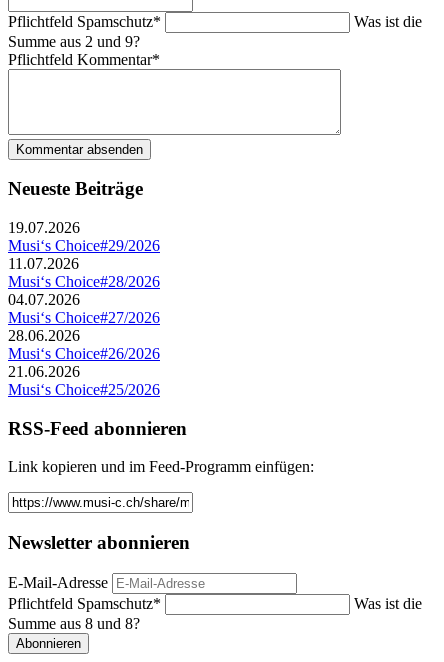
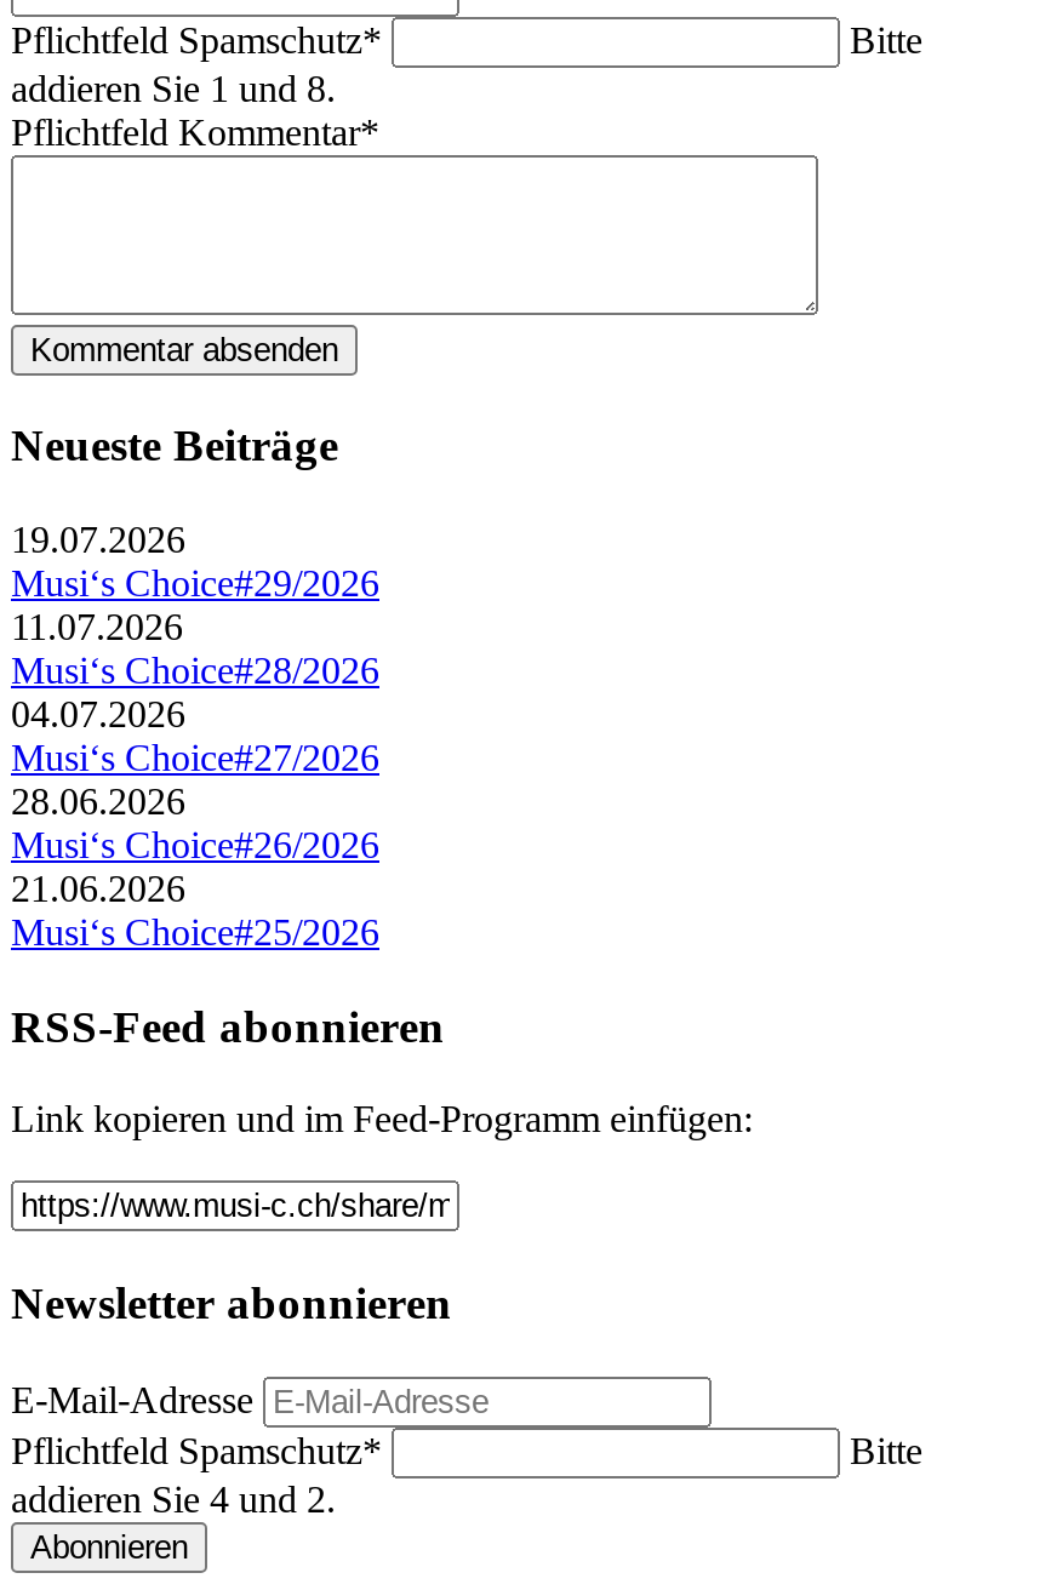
[8,12,422,49] Was ist die | Summe aus 2 und 9? -> [11,18,922,108] Bitte | addieren Sie 1 und 8.
[8,595,422,632] Was ist die | Summe aus 8 und 8? -> [11,1430,922,1519] Bitte | addieren Sie 4 und 2.

